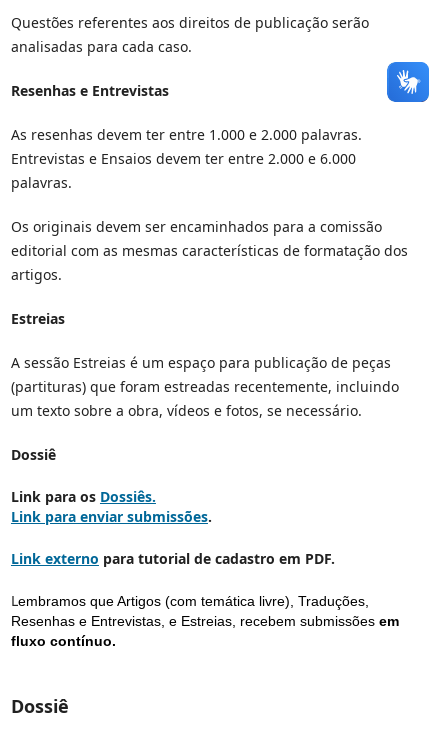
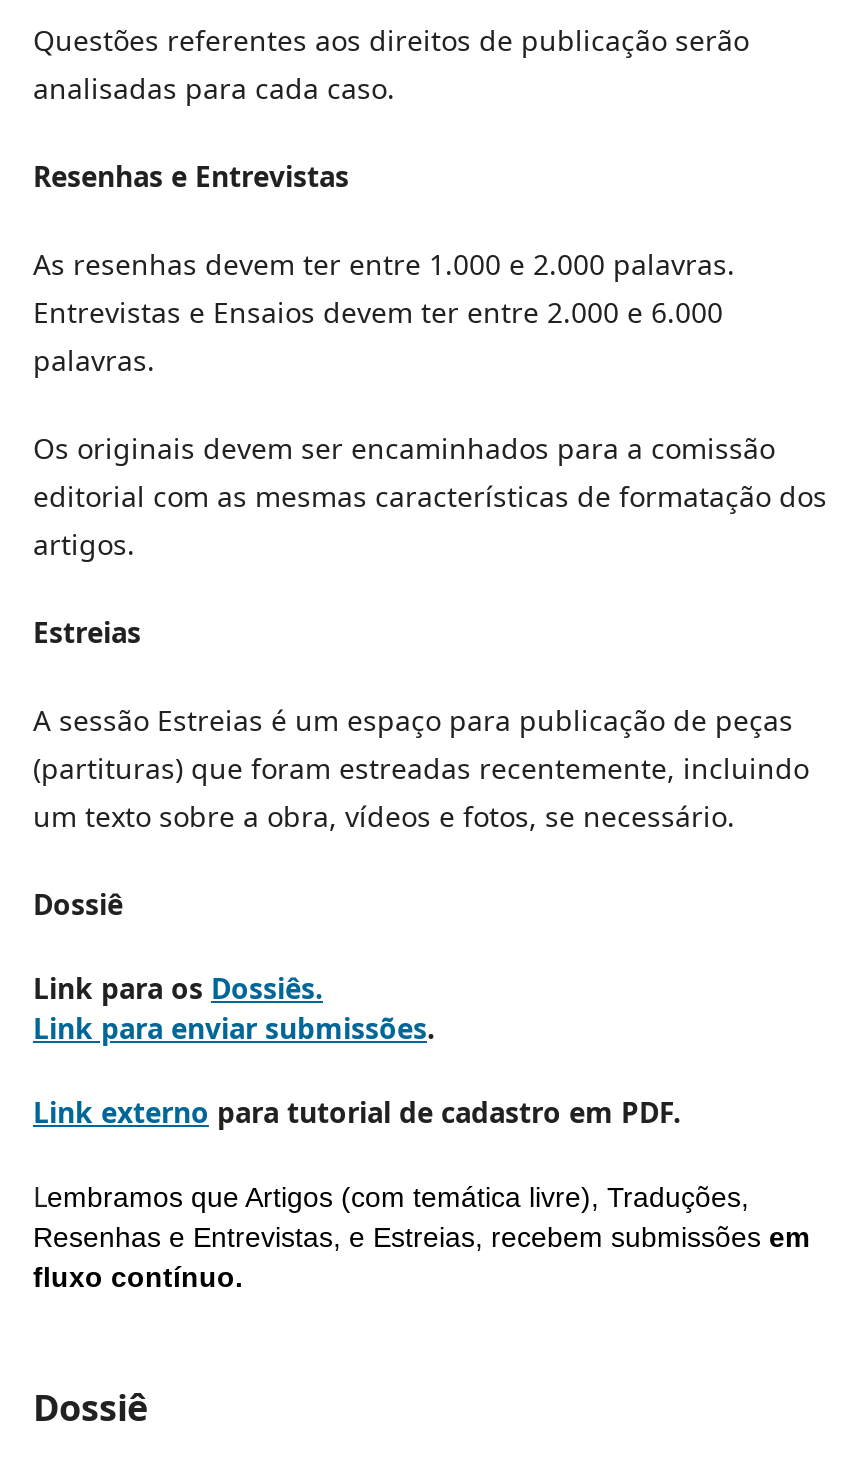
[386,61,430,103] [image] -> none

